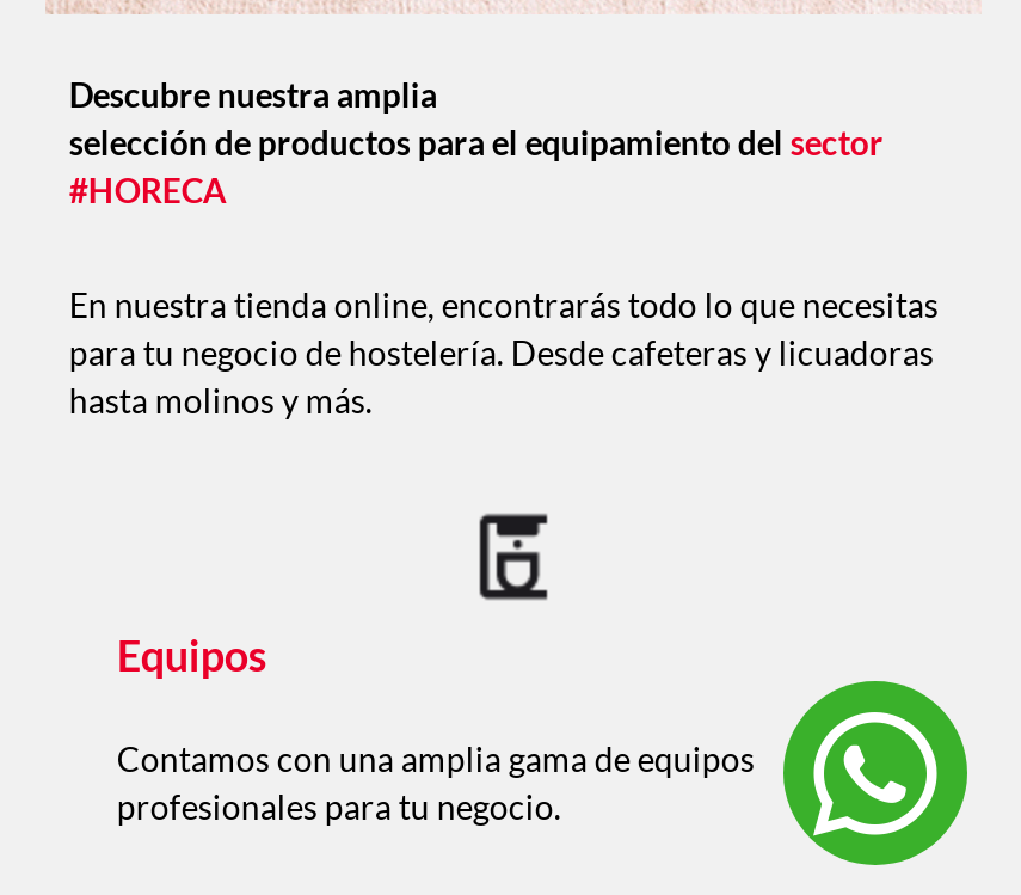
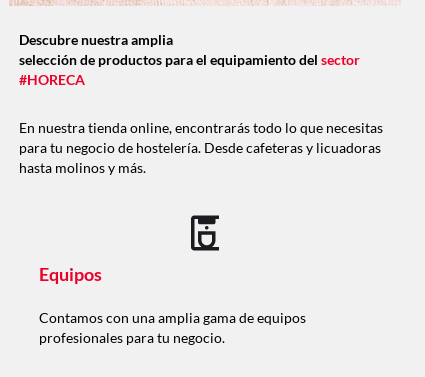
[781,679,970,868] [image] -> none

